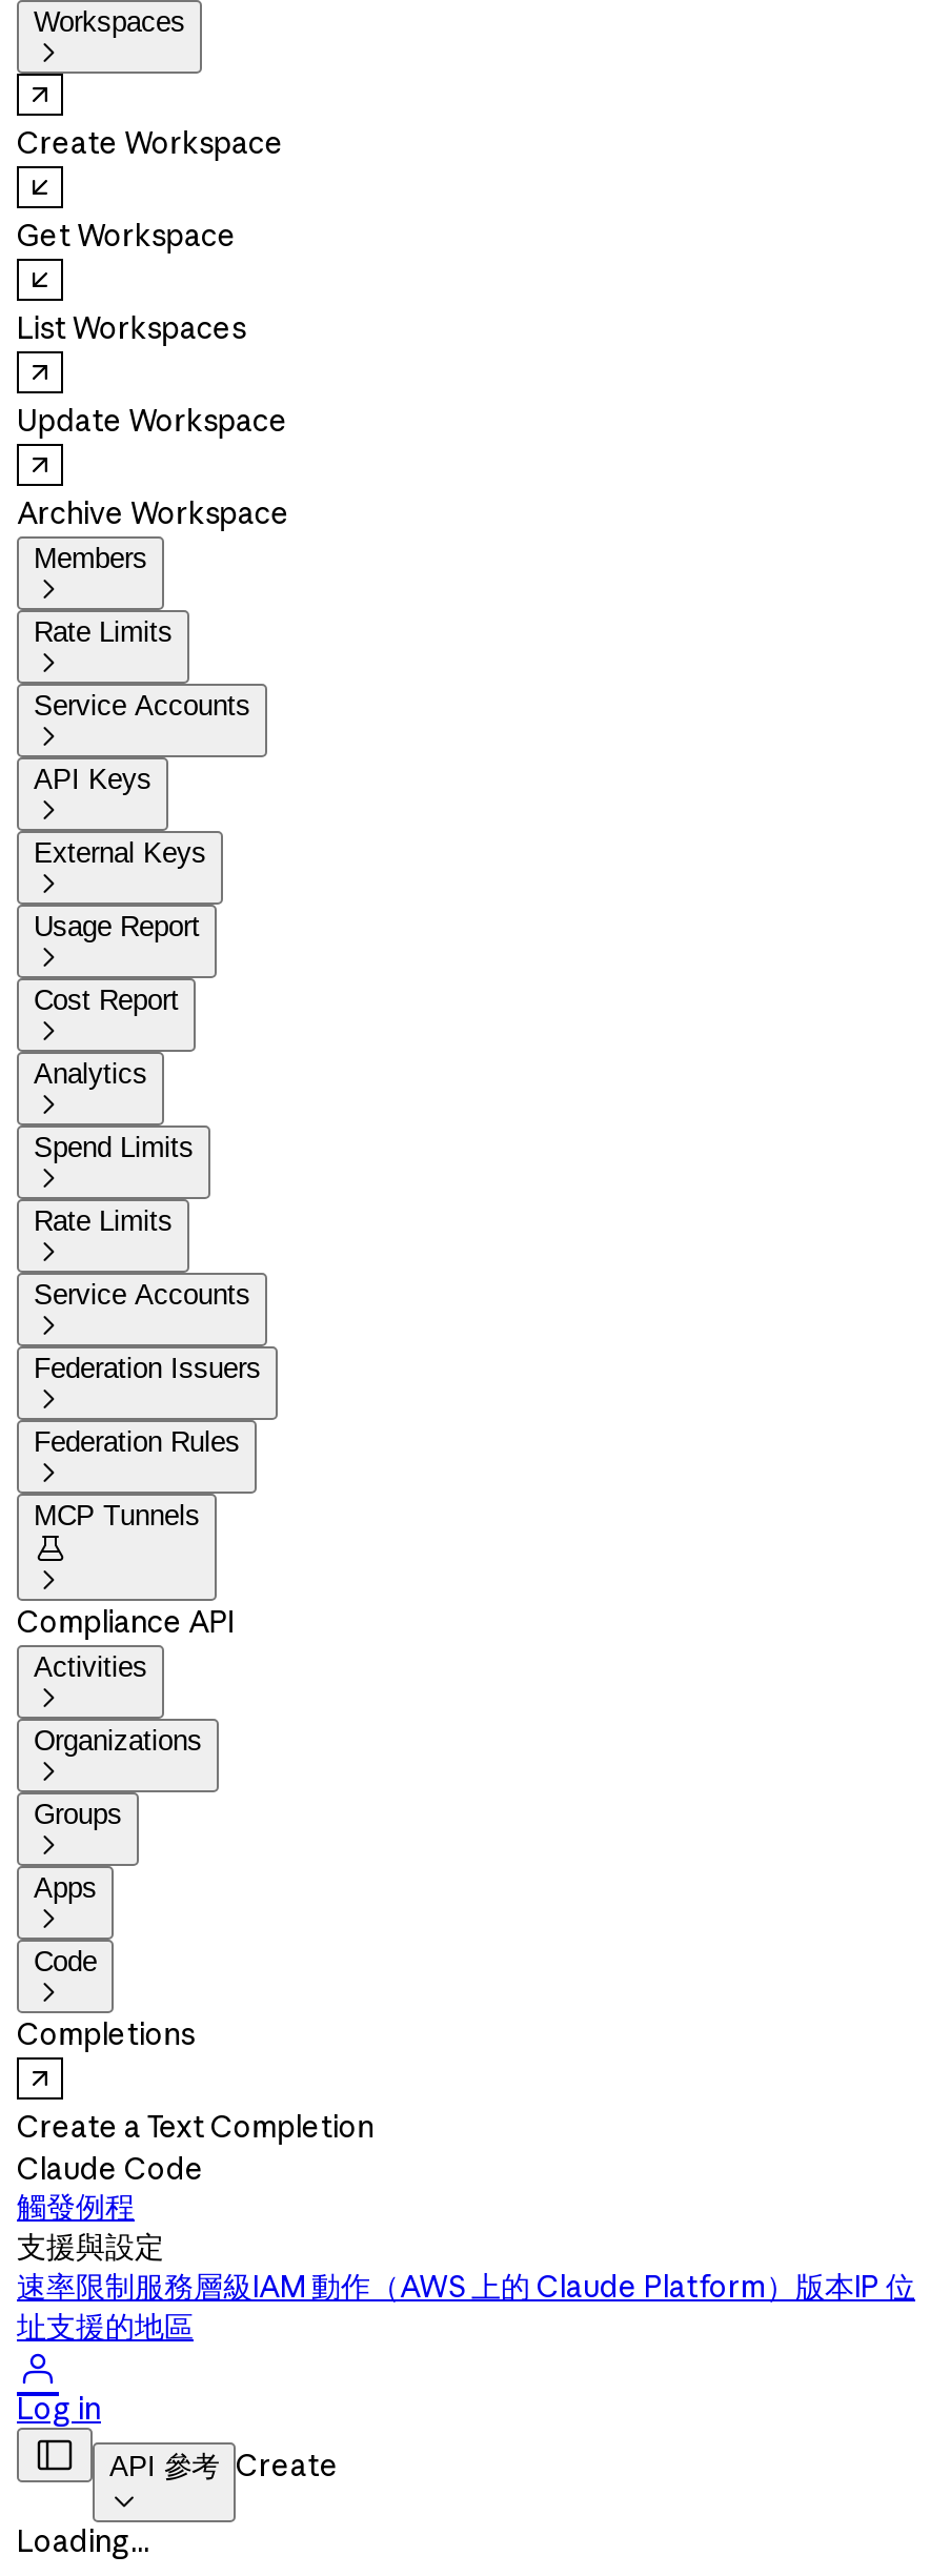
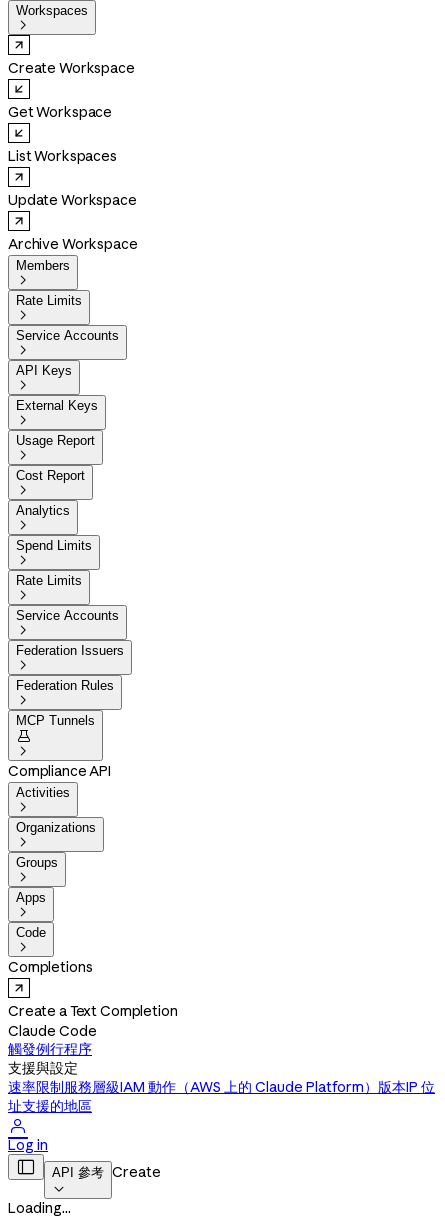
[17,2188,135,2226] 觸發例程 -> [8,1040,92,1058] 觸發例行程序

